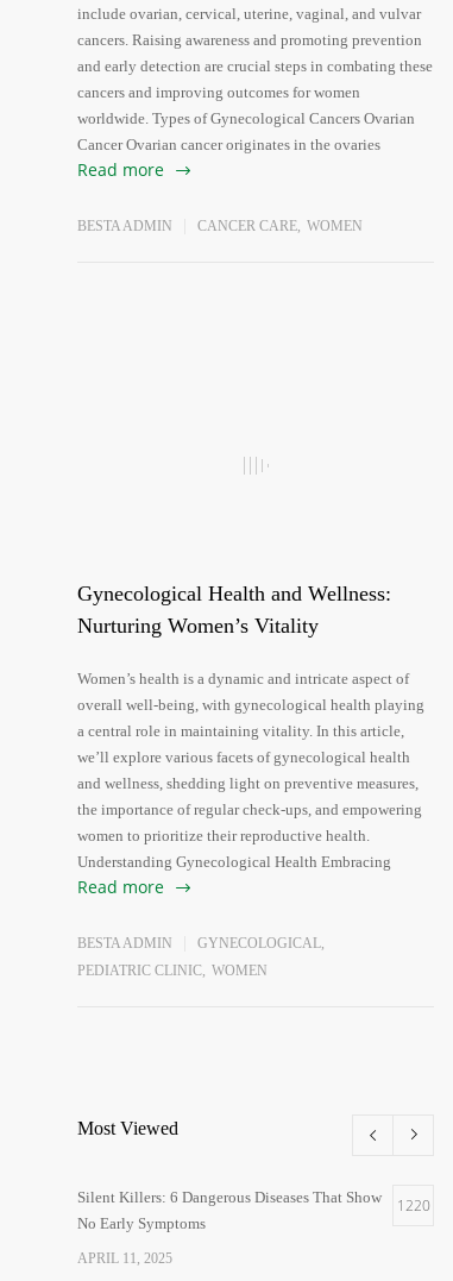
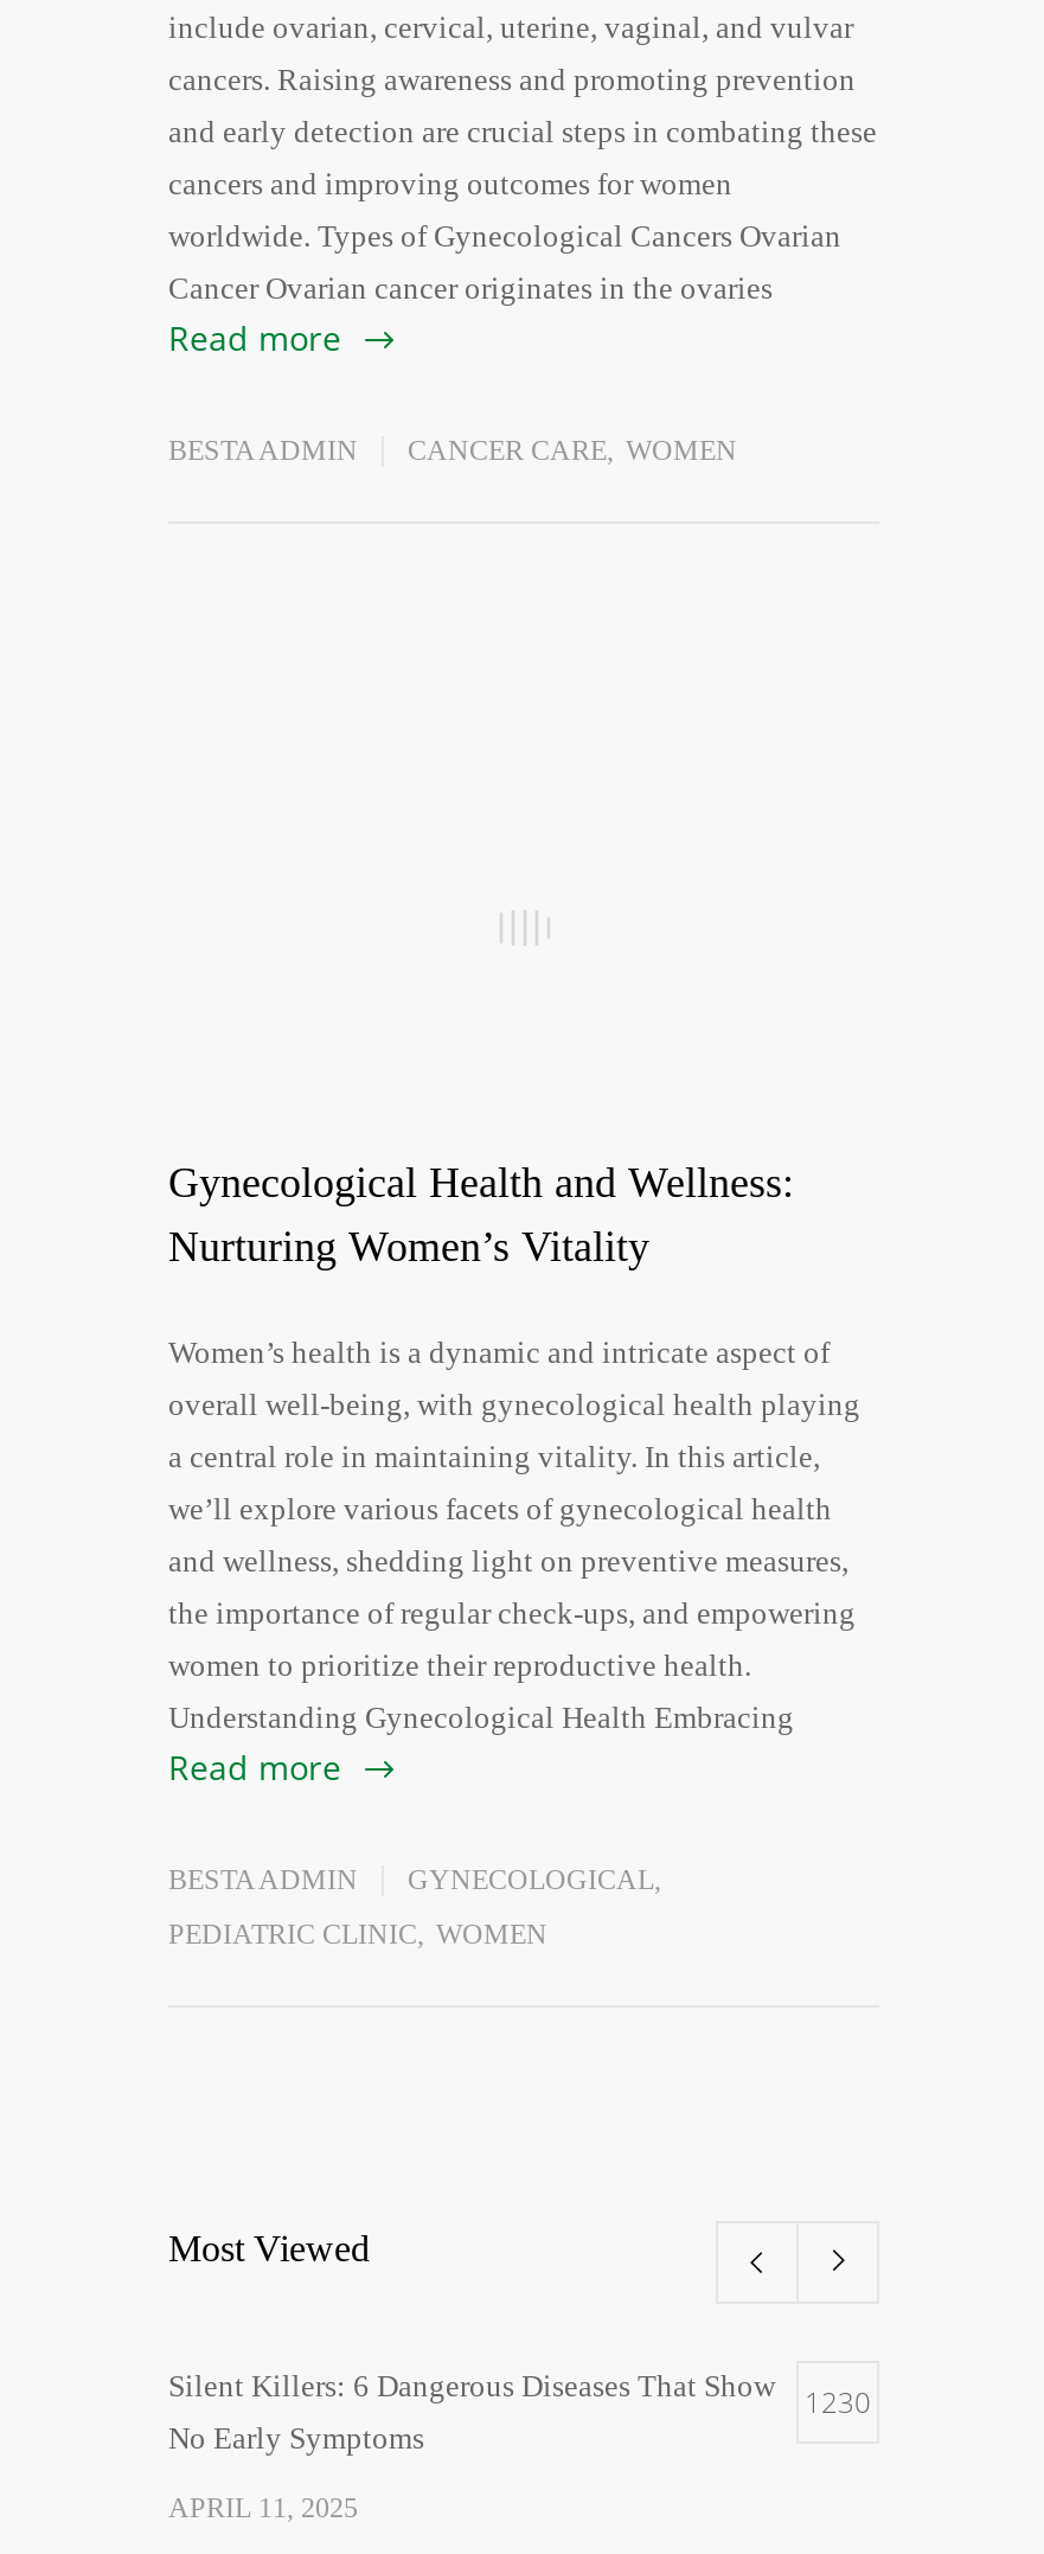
[77,1188,430,1215] Silent Killers: 6 Dangerous Diseases That Show 1220 -> [168,2367,871,2421] Silent Killers: 6 Dangerous Diseases That Show 1230

